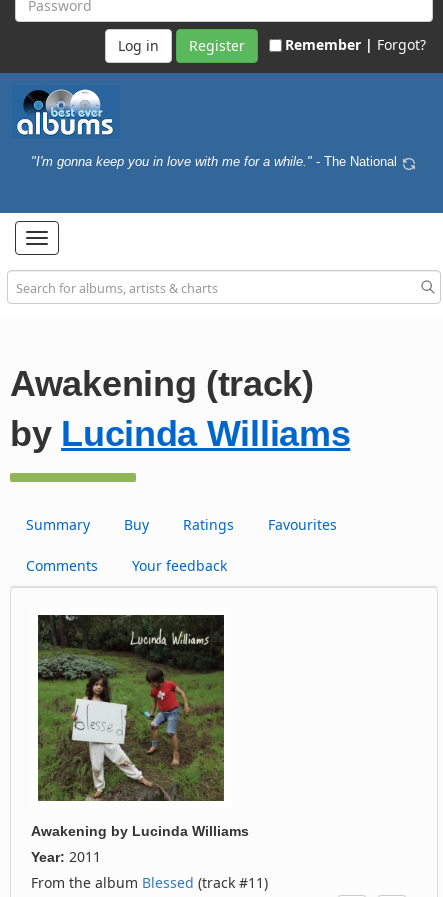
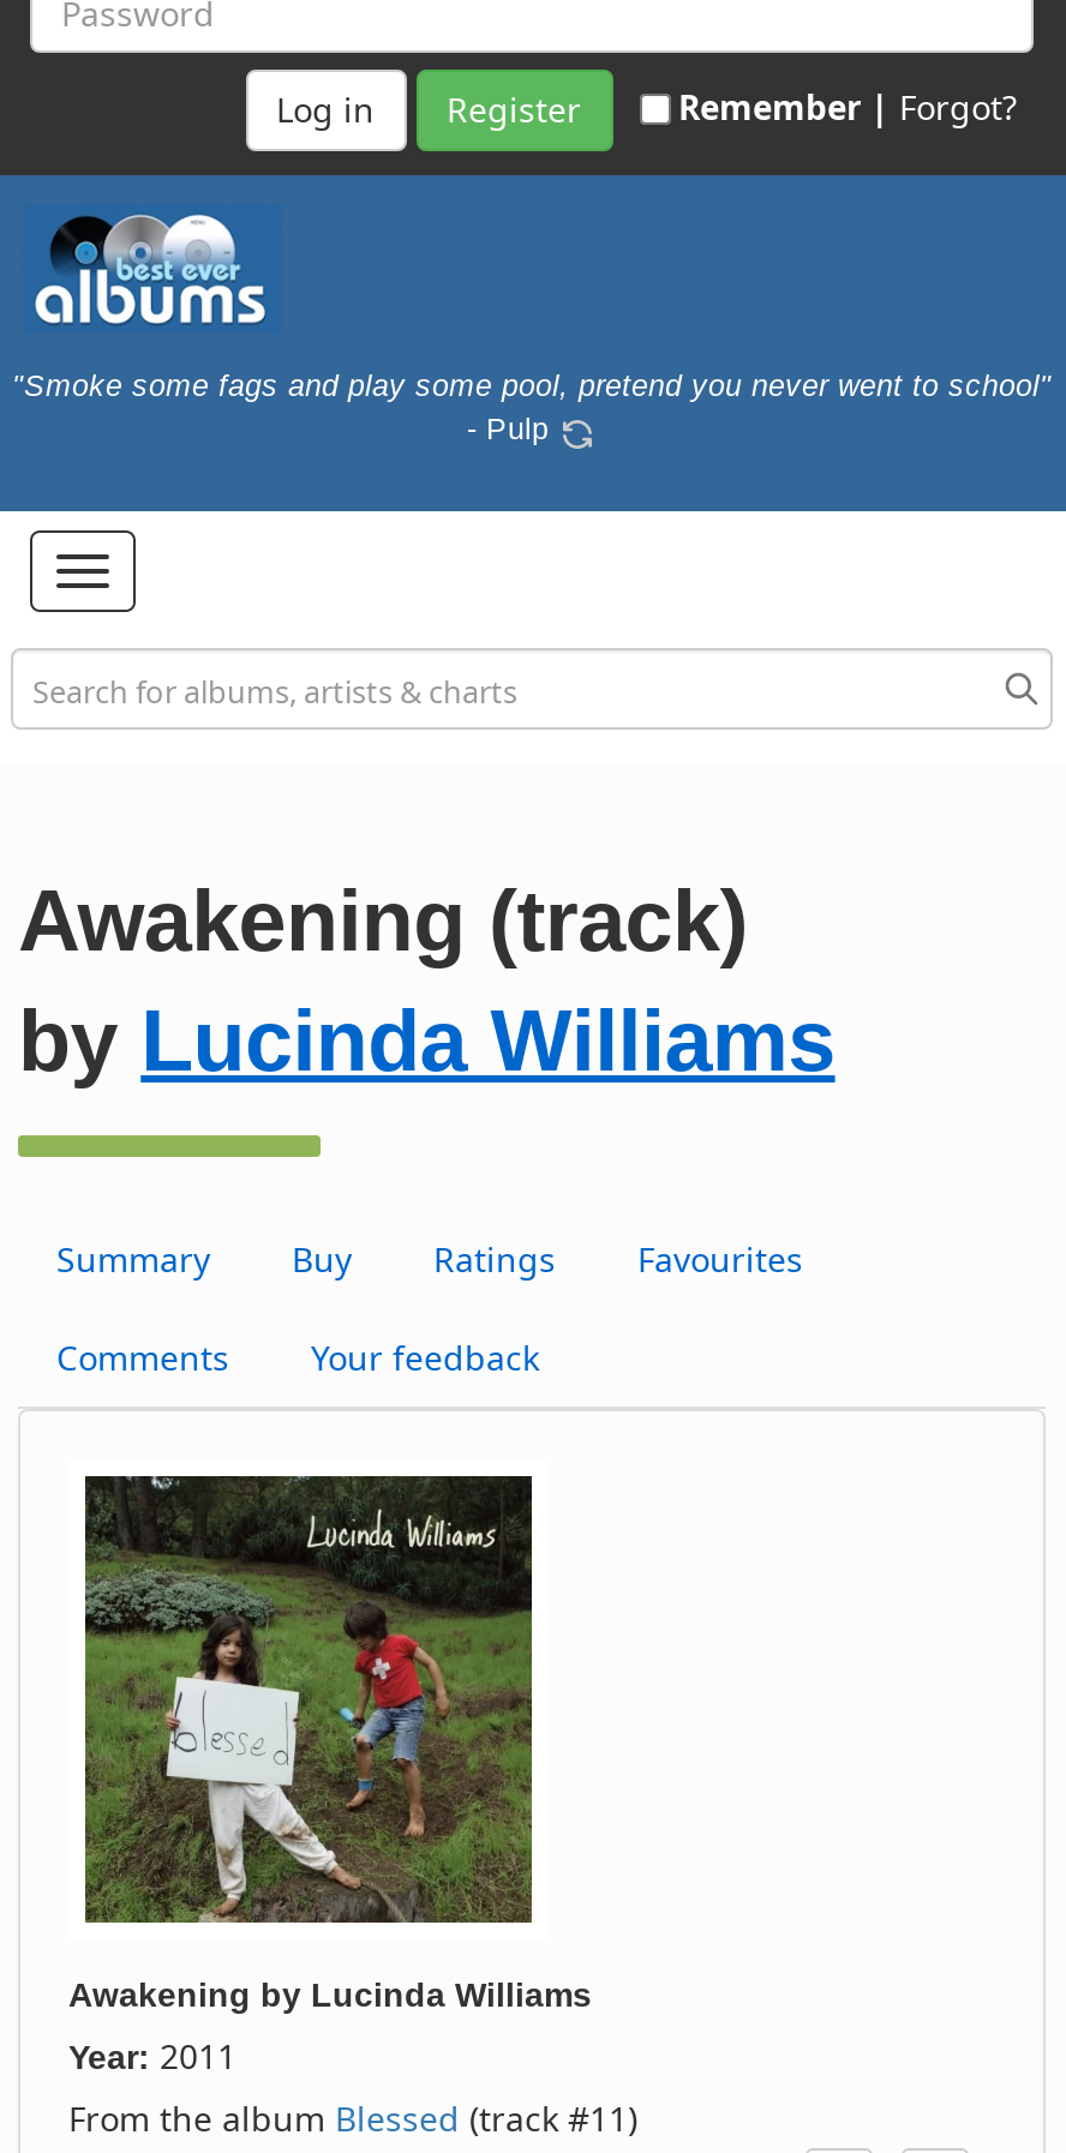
[31,154,401,168] "I'm gonna keep you in love with me for a while." - The National -> [12,369,1052,445] "Smoke some fags and play some pool, pretend you never went to school" | - Pulp

